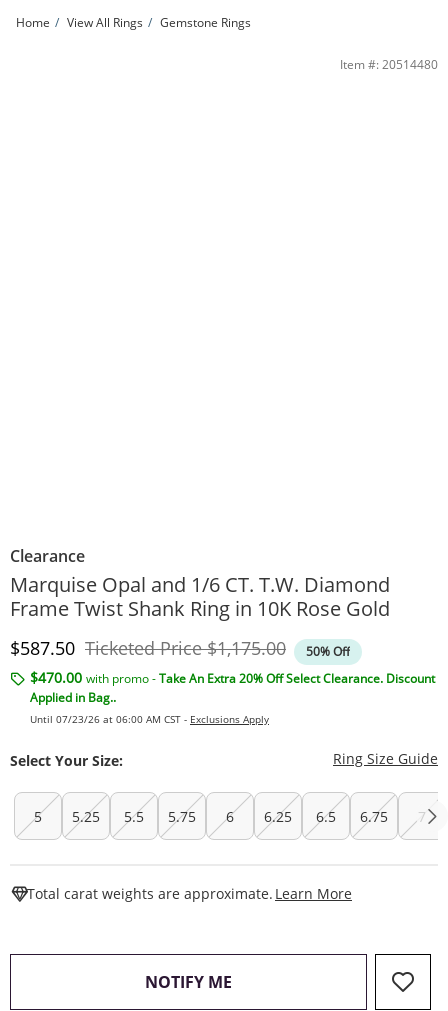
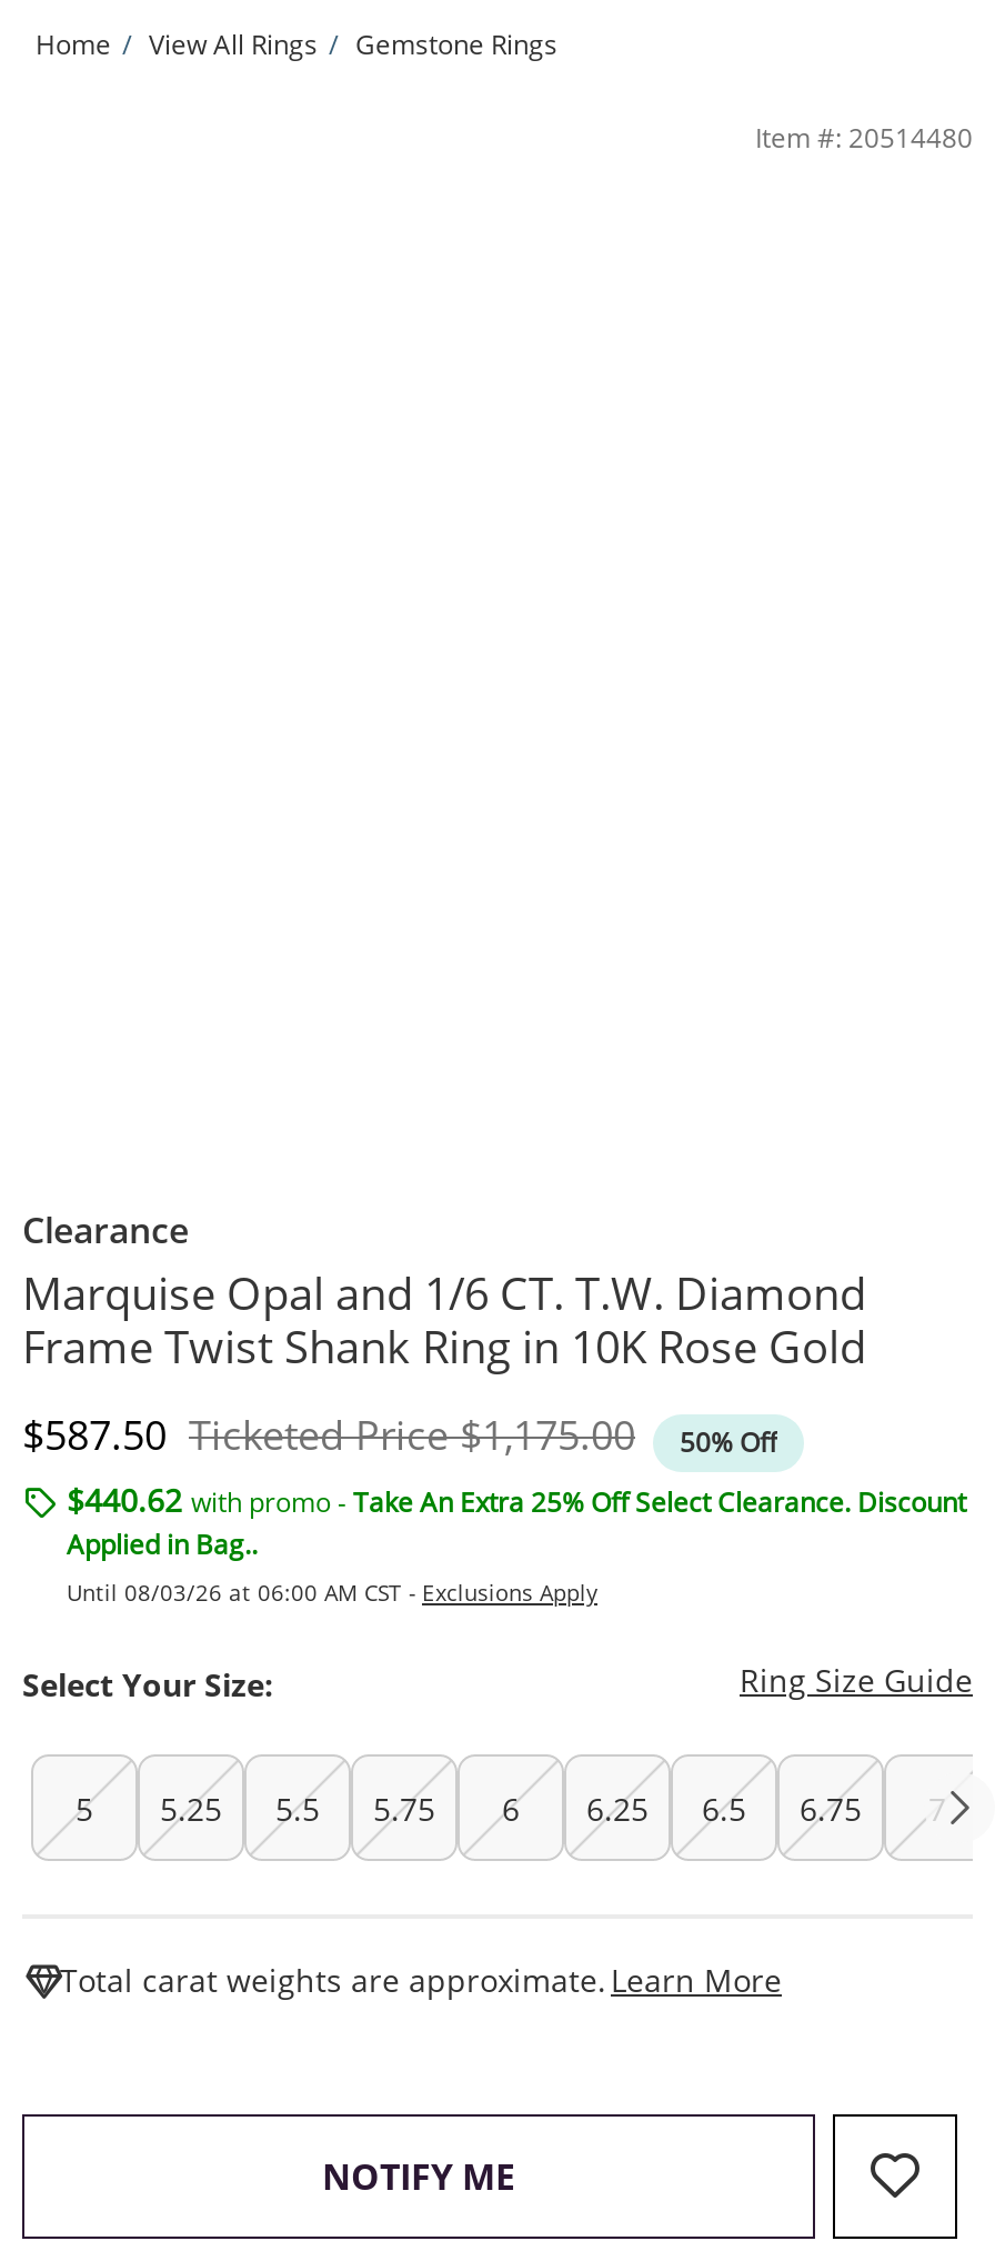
[30,668,435,687] $470.00 with promo - Take An Extra 20% Off Select Clearance. Discount -> [67,1479,966,1521] $440.62 with promo - Take An Extra 25% Off Select Clearance. Discount
[30,712,269,726] Until 07/23/26 at 06:00 AM CST - Exclusions Apply -> [67,1577,597,1608] Until 08/03/26 at 06:00 AM CST - Exclusions Apply

